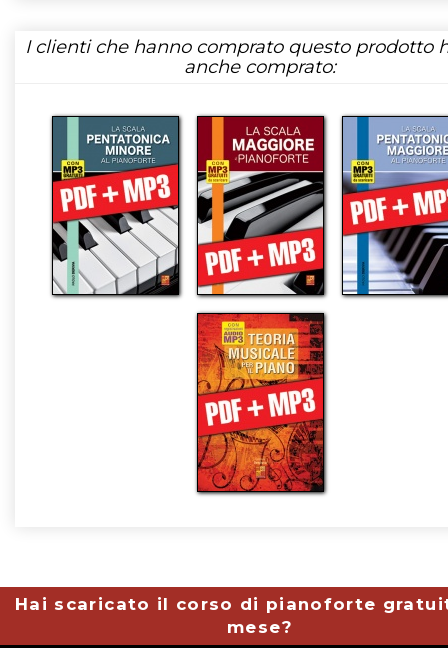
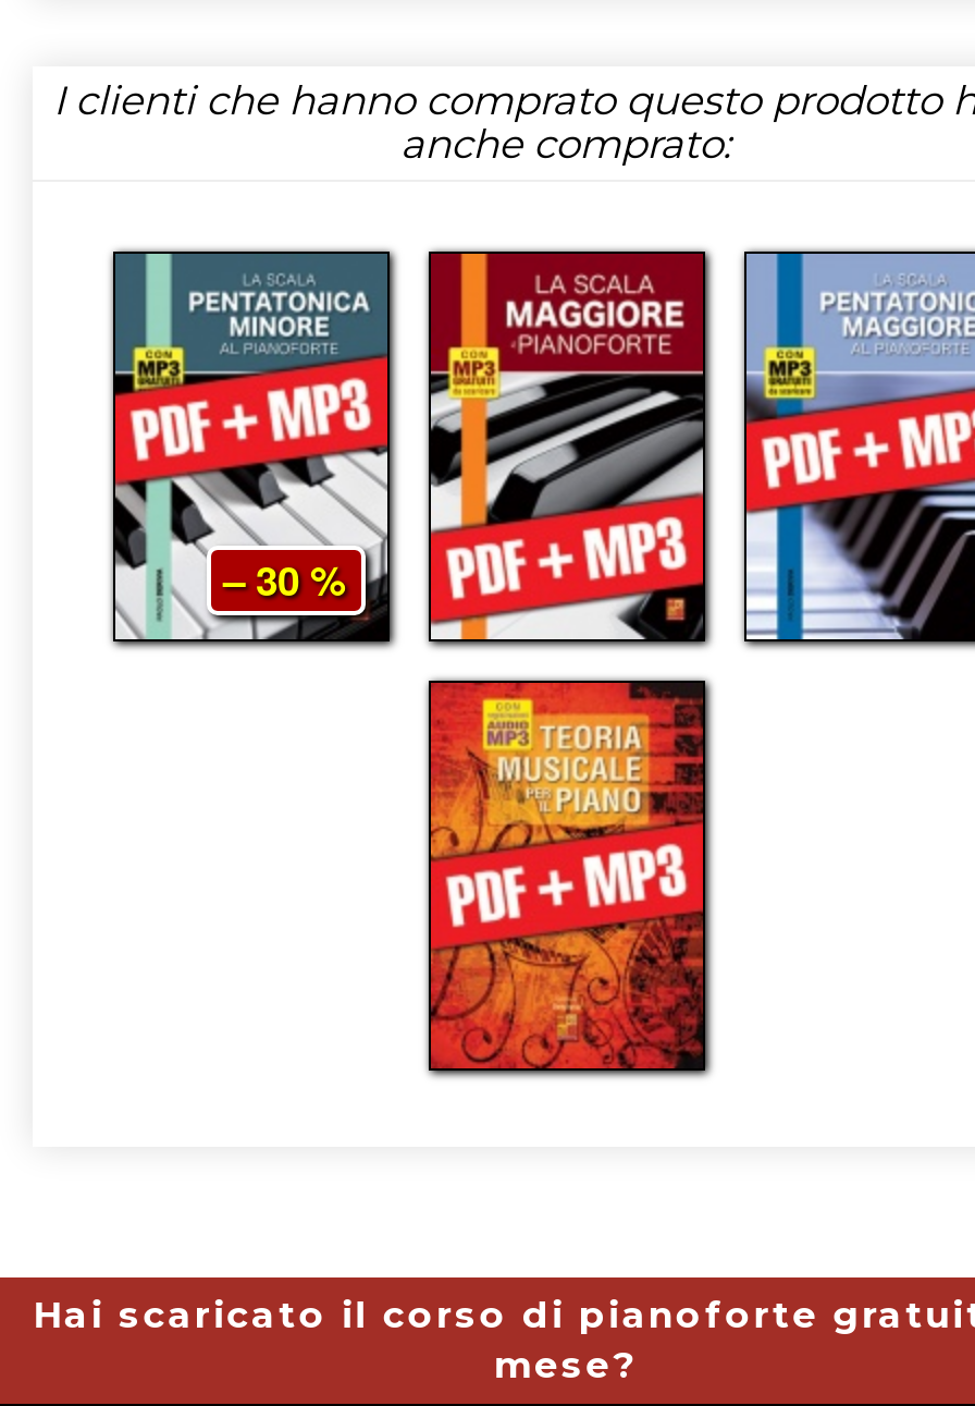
none -> [223,550,347,609] – 30 %

